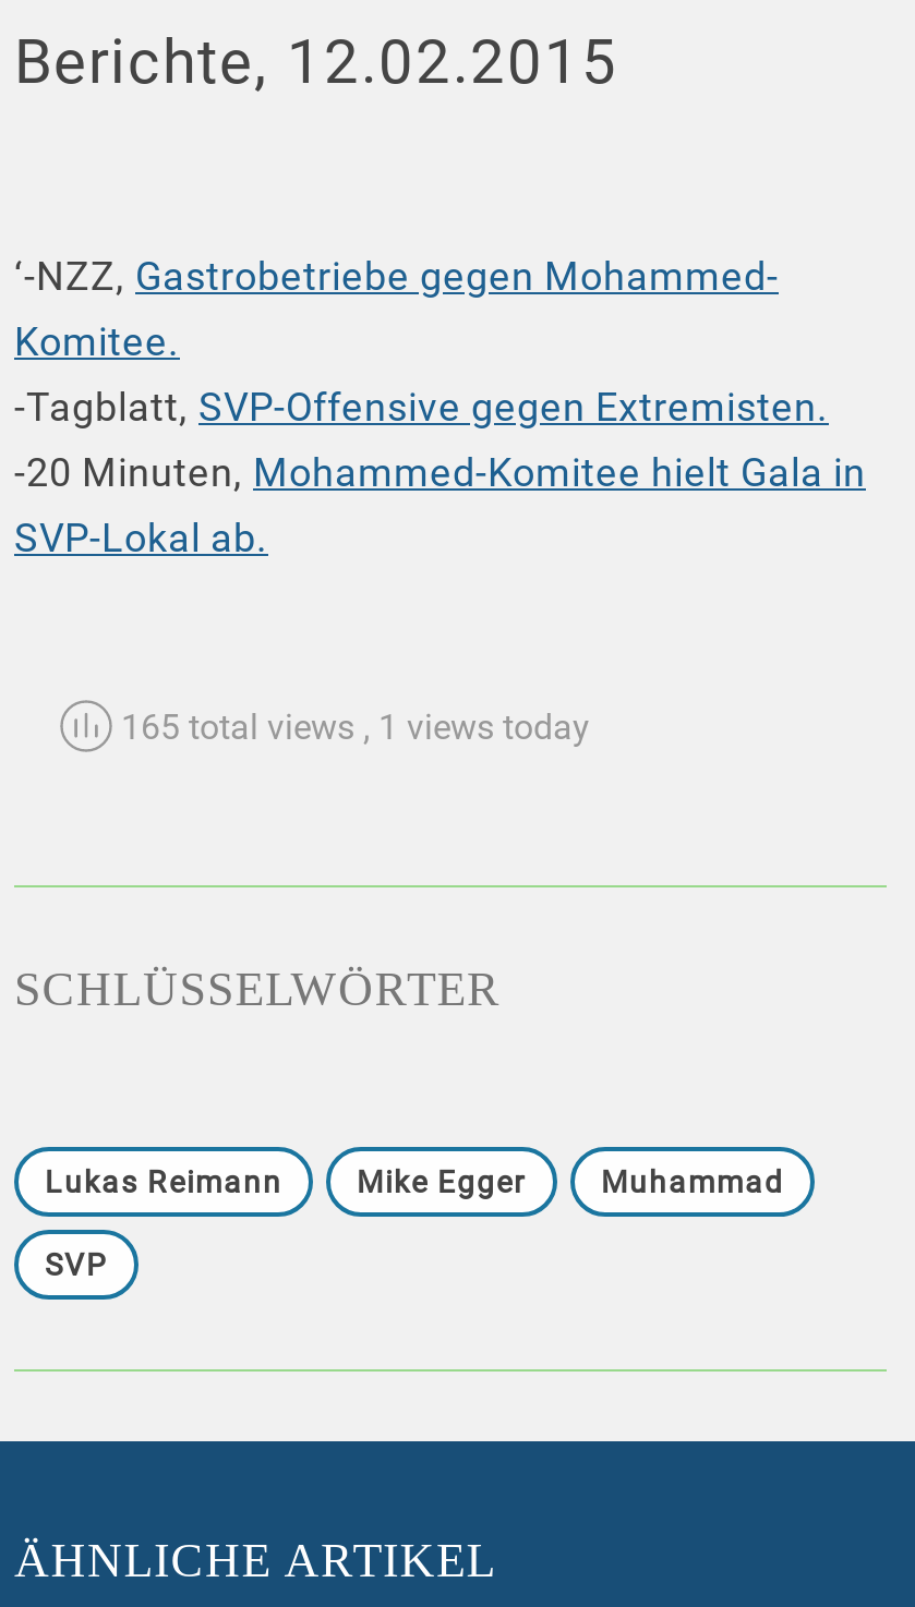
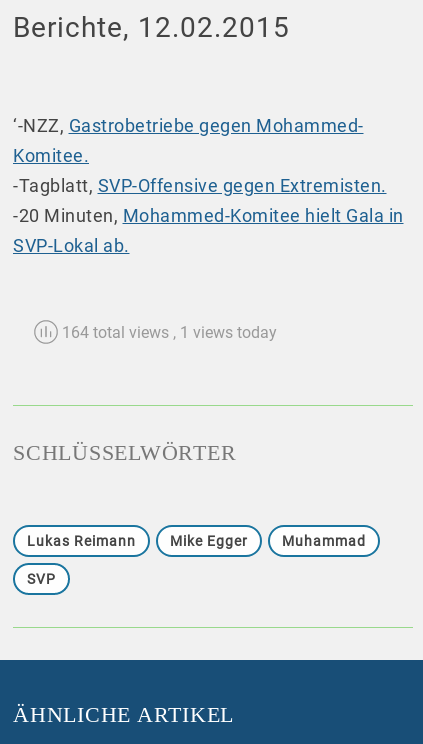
[112,707,590,749] 165 total views, 1 views today -> [58,323,277,342] 164 total views, 1 views today

